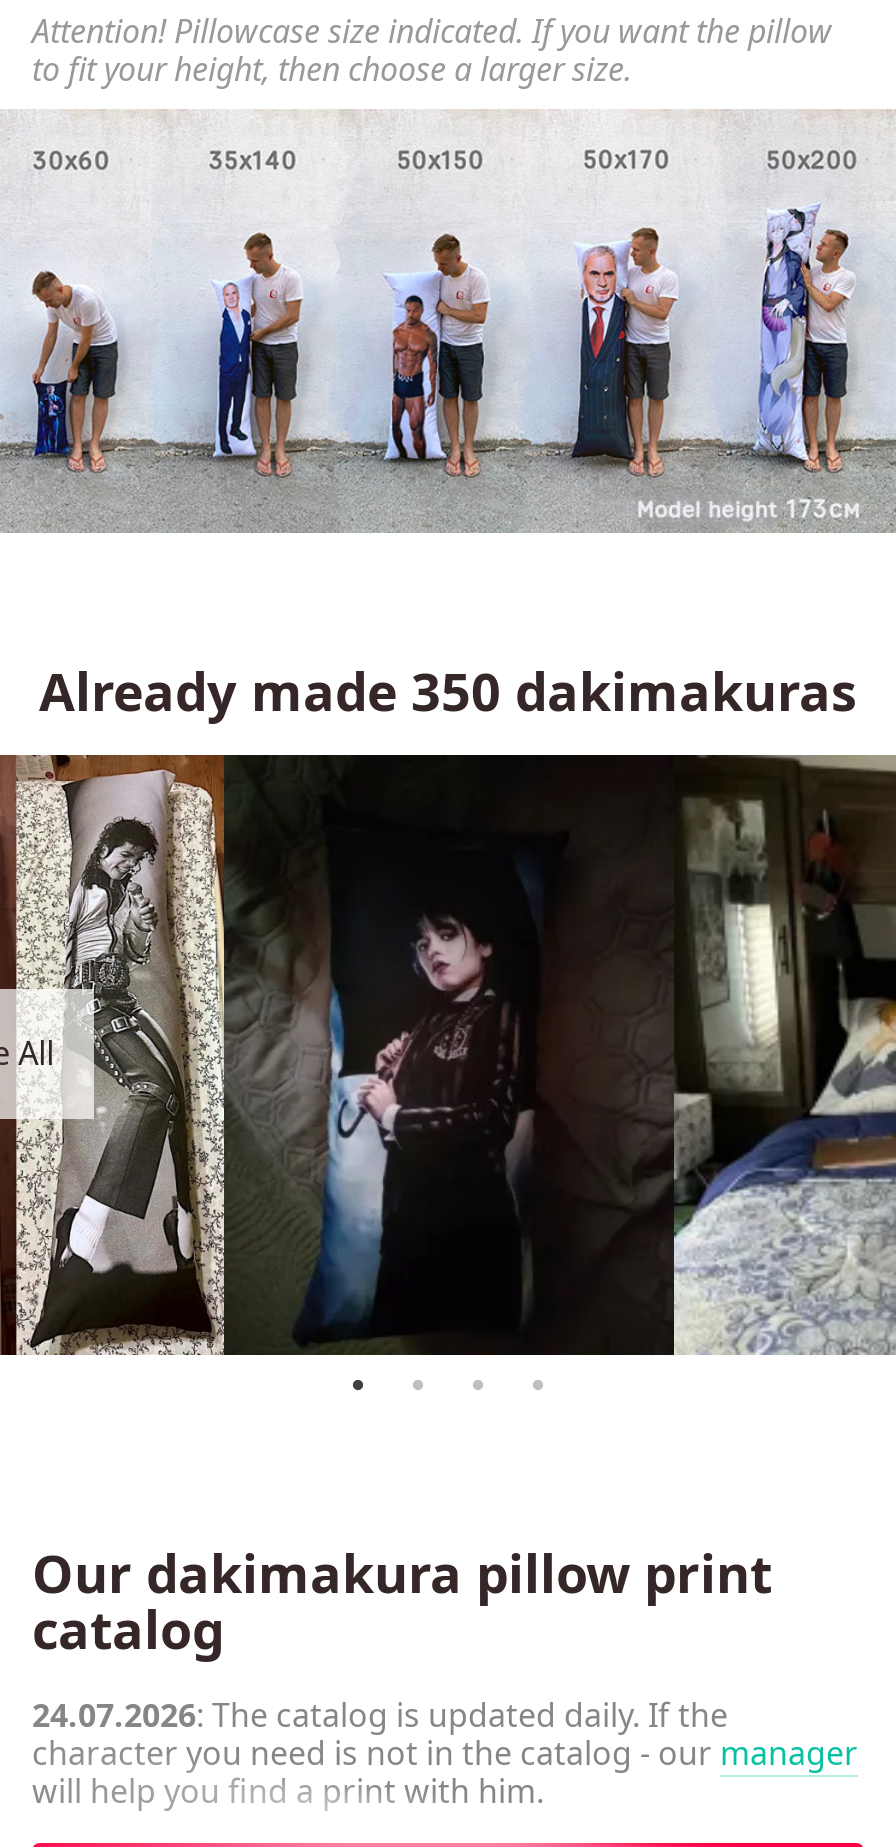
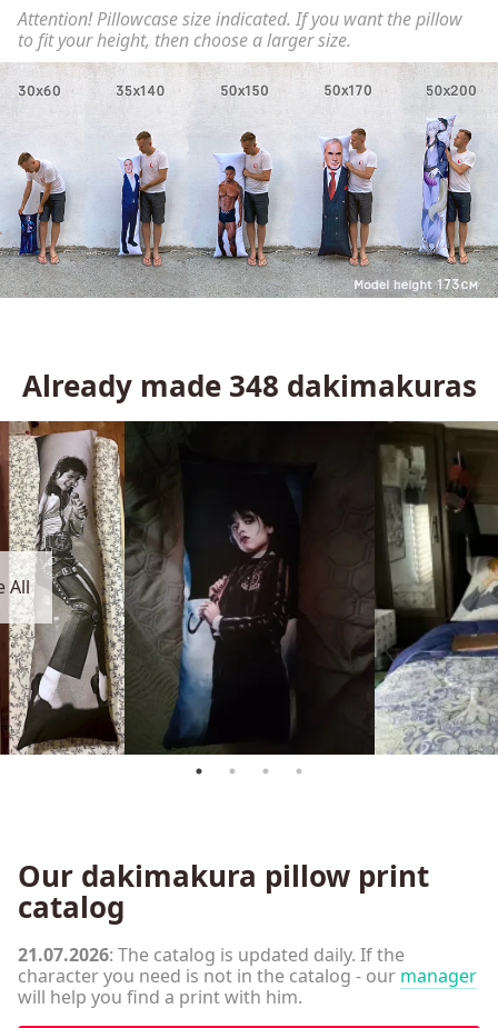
[39,656,857,728] Already made 350 dakimakuras -> [22,366,476,406] Already made 348 dakimakuras
[32,1694,728,1738] 24.07.2026: The catalog is updated daily. If the -> [18,943,405,967] 21.07.2026: The catalog is updated daily. If the

